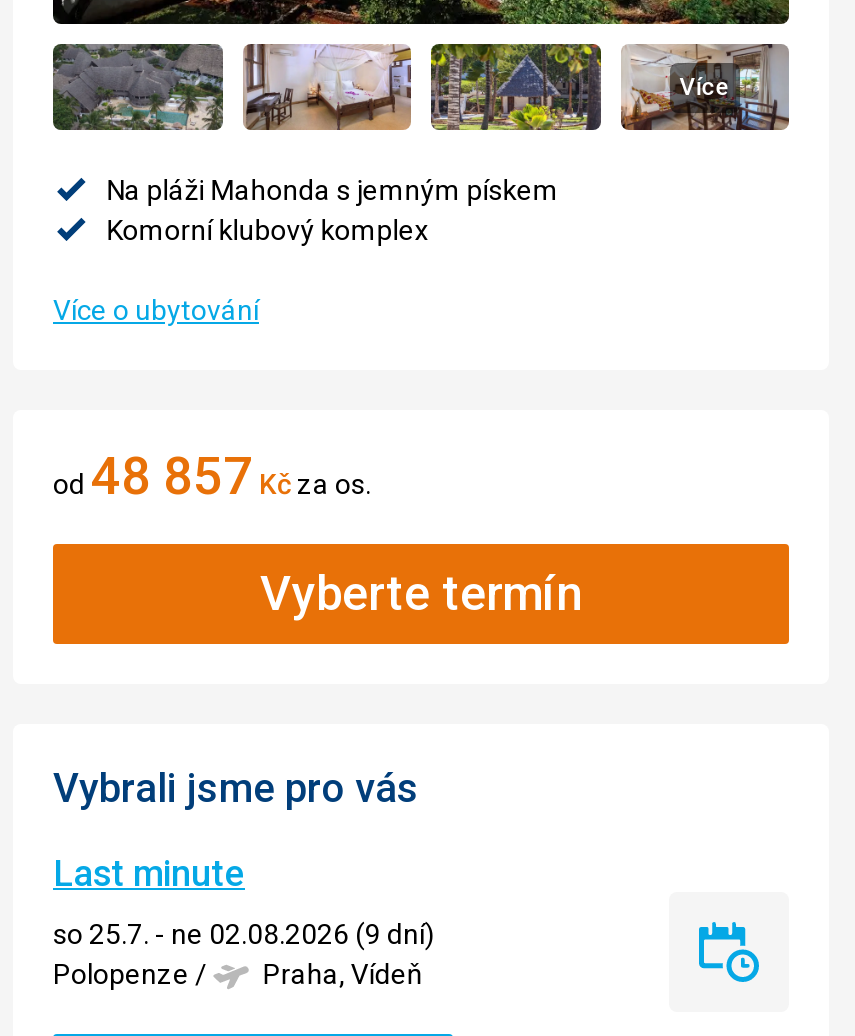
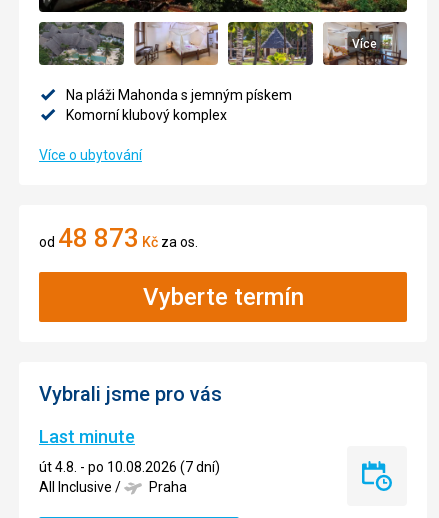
[53,446,371,506] od48 857Kčza os. -> [39,223,198,253] od48 873Kčza os.
[53,918,435,990] so 25.7. - ne 02.08.2026 (9 dní) | Polopenze / | Praha, Vídeň -> [39,459,220,495] út 4.8. - po 10.08.2026 (7 dní) | All Inclusive / | Praha

